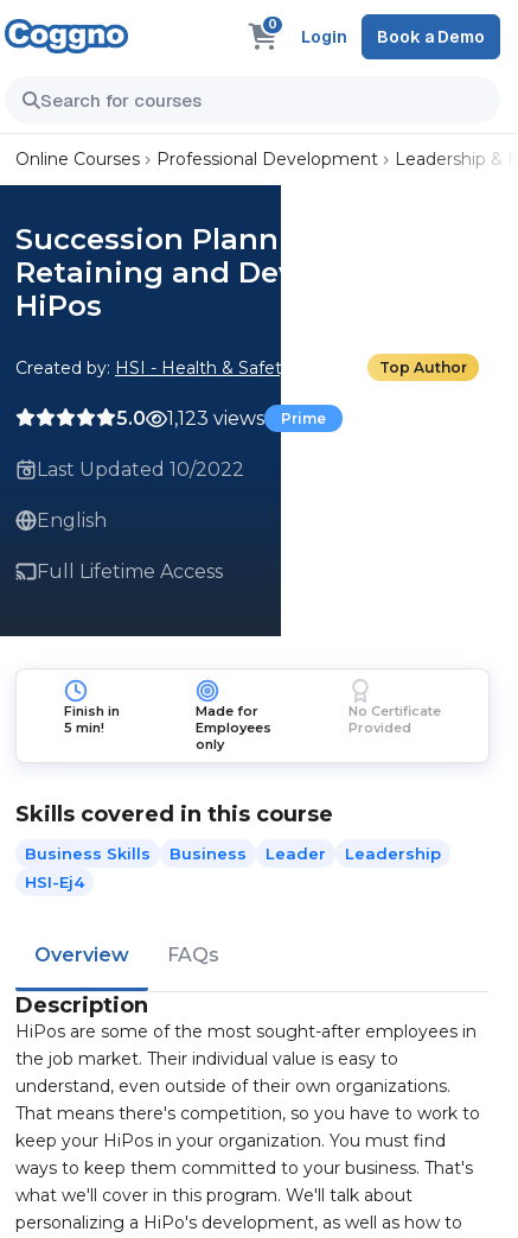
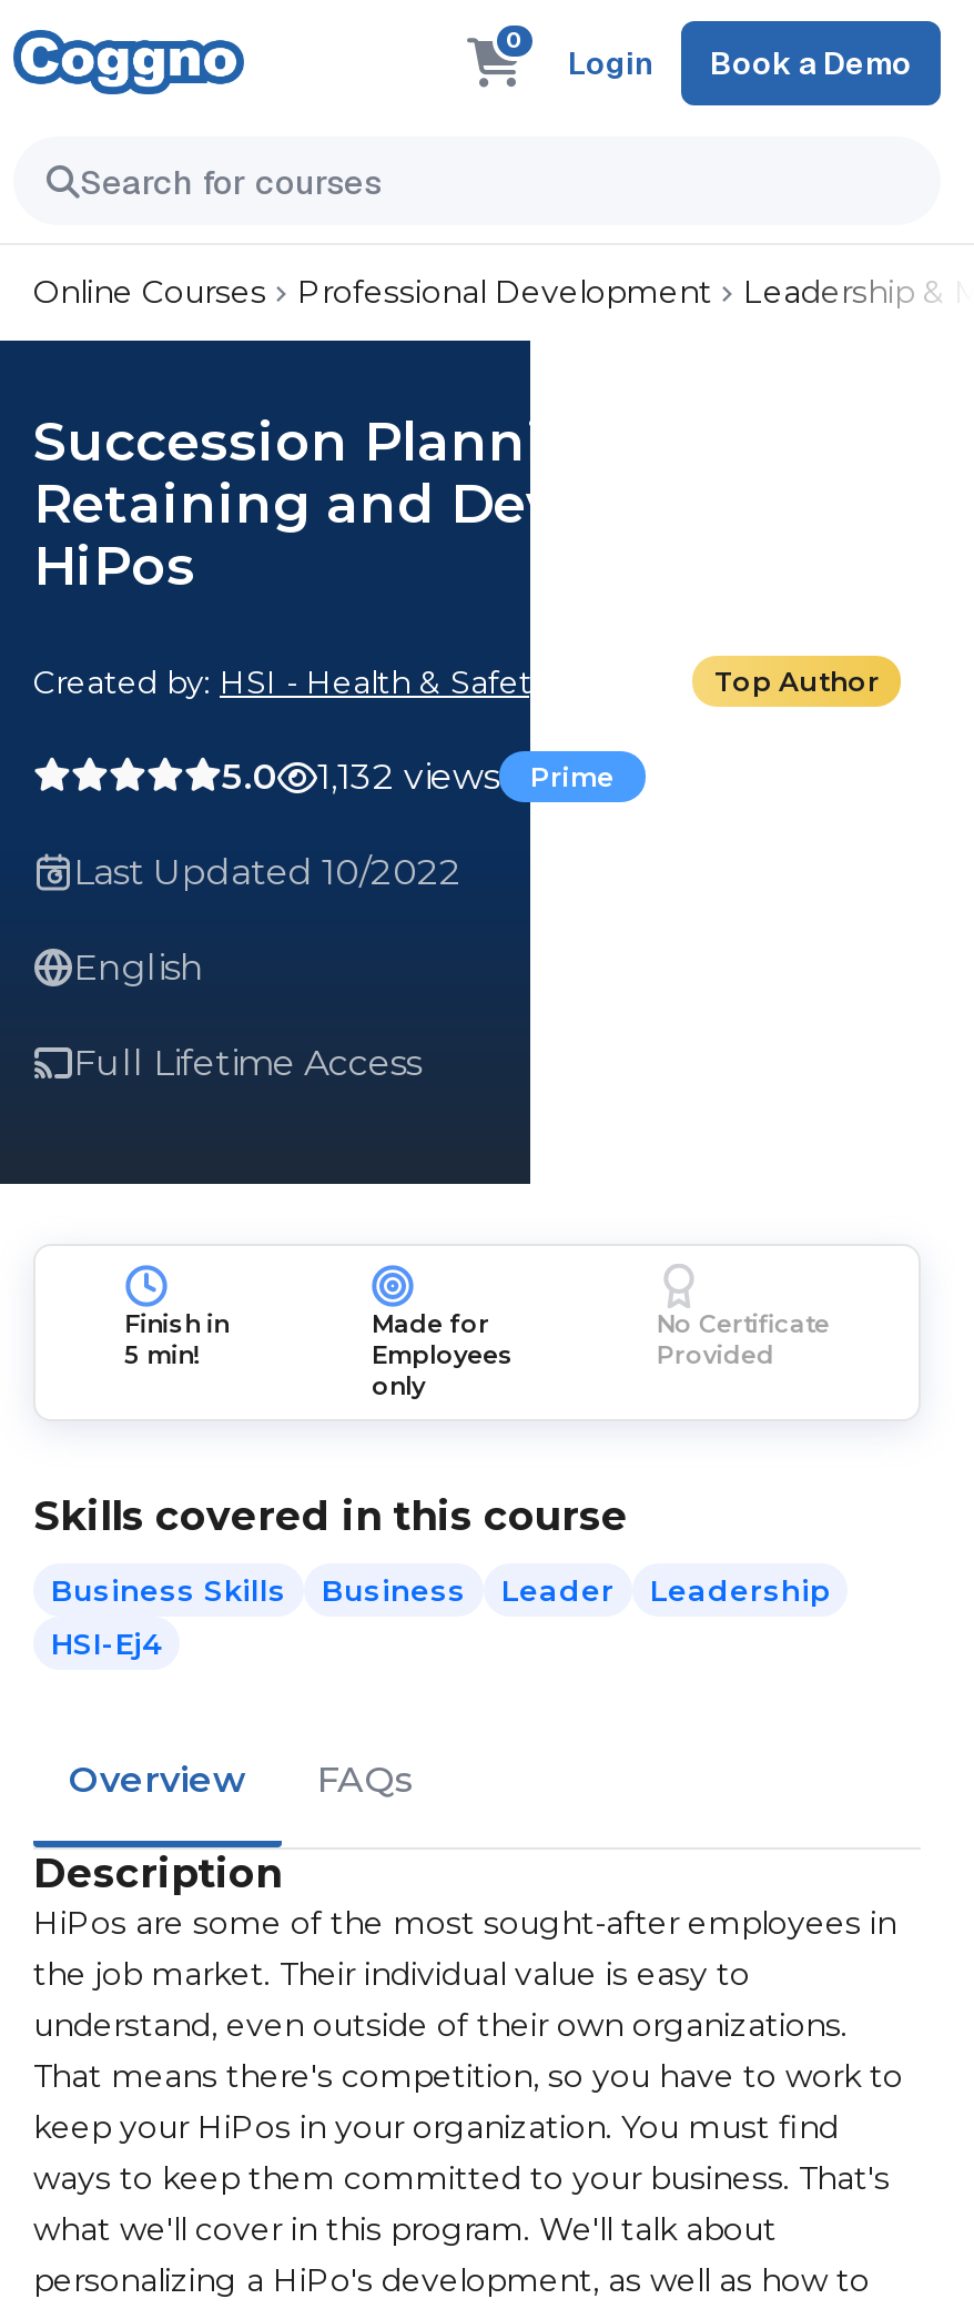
[116,407,326,430] 5.0 1,123 views Prime -> [222,756,615,798] 5.0 1,132 views Prime

